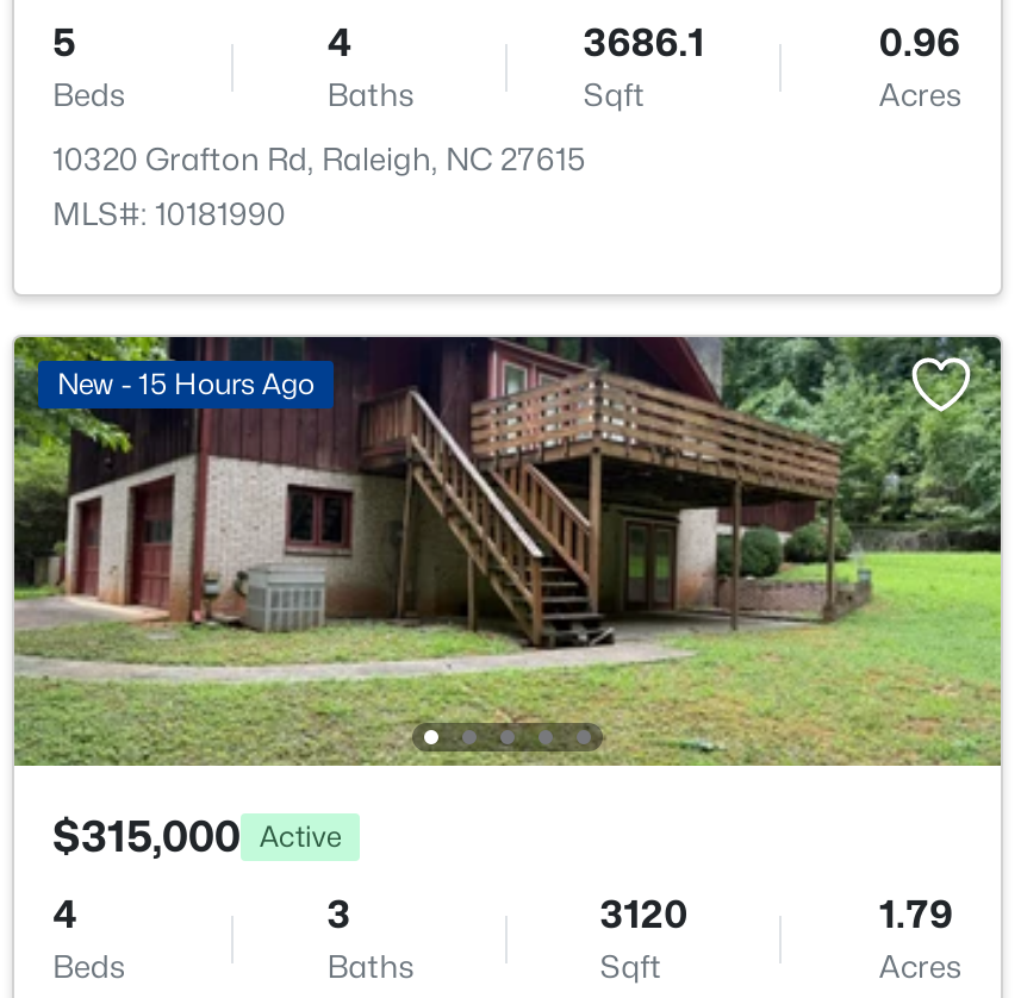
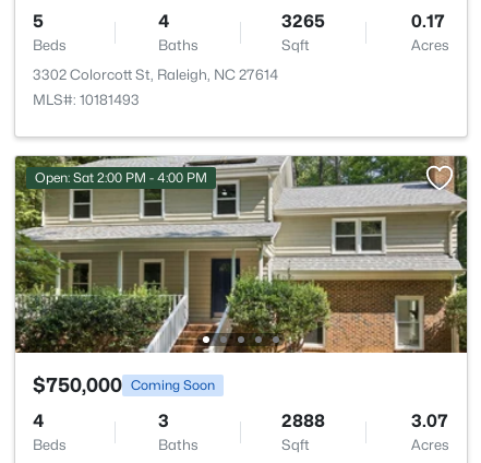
[583,20,705,66] 3686.1 -> [282,11,325,32] 3265
[879,20,960,66] 0.96 -> [411,11,445,32] 0.17
[52,139,586,232] 10320 Grafton Rd, Raleigh, NC 27615 | MLS#: 10181990 -> [33,66,278,108] 3302 Colorcott St, Raleigh, NC 27614 | MLS#: 10181493
[12,335,1003,768] [image] | New - 15 Hours Ago -> [14,155,468,354] [image] | Open: Sat 2:00 PM - 4:00 PM
[52,811,341,861] $315,000 Active -> [33,373,215,396] $750,000 Coming Soon
[600,892,688,937] 3120 -> [282,411,325,431] 2888
[879,892,953,937] 1.79 -> [411,411,448,431] 3.07

